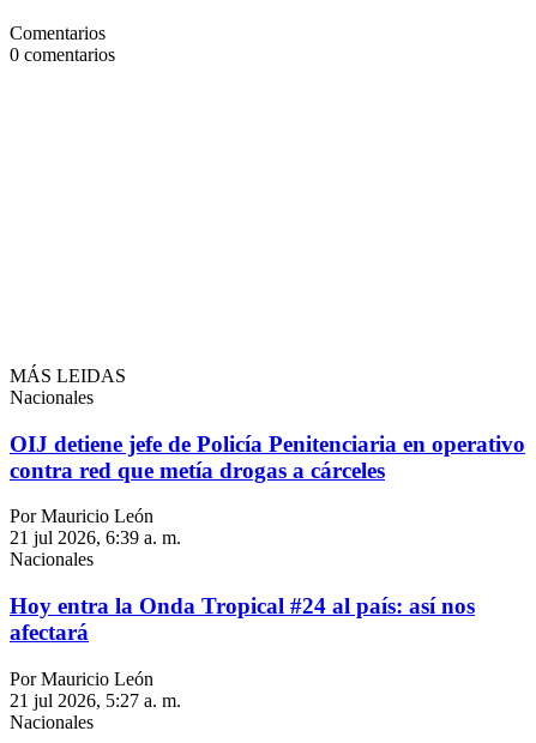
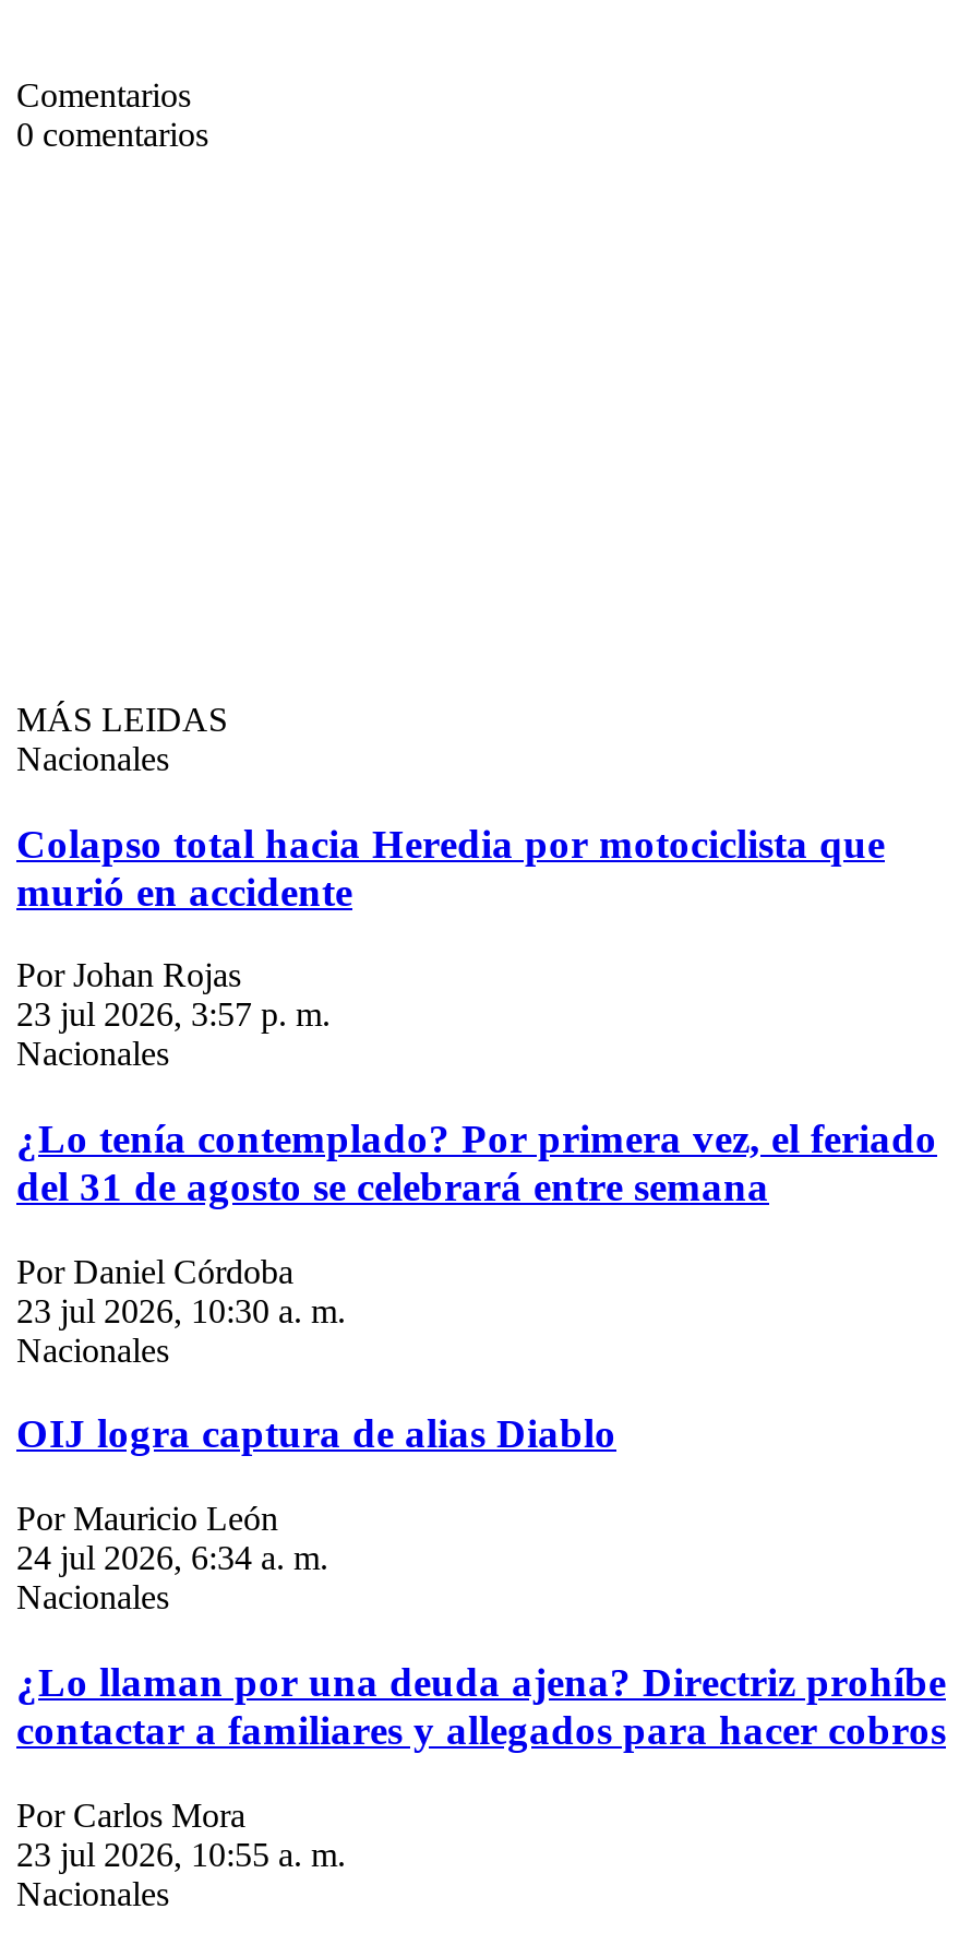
[10,431,525,482] OIJ detiene jefe de Policía Penitenciaria en operativo | contra red que metía drogas a cárceles -> [16,820,937,1457] Colapso total hacia Heredia por motociclista que | murió en accidente | Por Johan Rojas | 23 jul 2026, 3:57 p. m. | Nacionales | ¿Lo tenía contemplado? Por primera vez, el feriado | del 31 de agosto se celebrará entre semana | Por Daniel Córdoba | 23 jul 2026, 10:30 a. m. | Nacionales | OIJ logra captura de alias Diablo
[10,528,181,548] 21 jul 2026, 6:39 a. m. -> [16,1539,328,1576] 24 jul 2026, 6:34 a. m.
[10,593,475,645] Hoy entra la Onda Tropical #24 al país: así nos | afectará -> [16,1659,946,1752] ¿Lo llaman por una deuda ajena? Directriz prohíbe | contactar a familiares y allegados para hacer cobros
[10,668,181,710] Por Mauricio León | 21 jul 2026, 5:27 a. m. -> [16,1796,346,1872] Por Carlos Mora | 23 jul 2026, 10:55 a. m.

